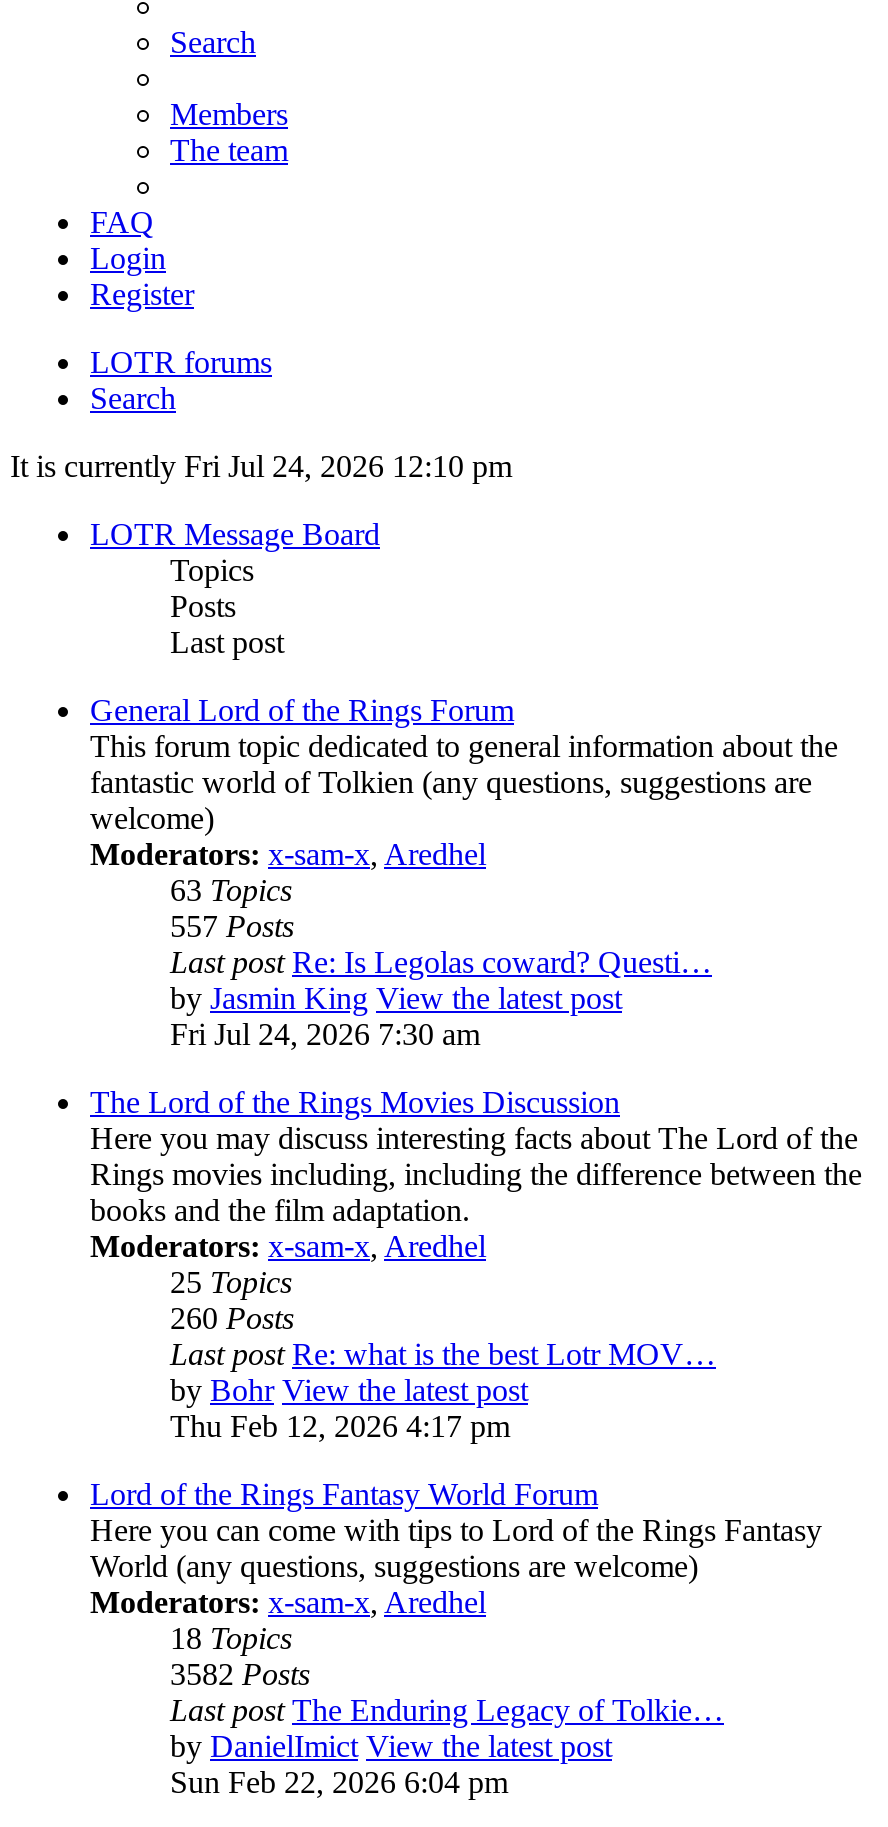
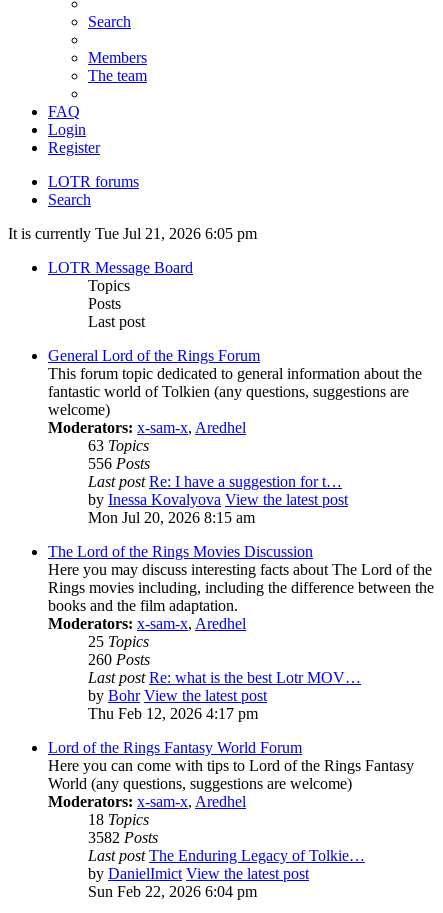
[10,450,512,484] It is currently Fri Jul 24, 2026 12:10 pm -> [8,225,257,242] It is currently Tue Jul 21, 2026 6:05 pm
[170,910,712,1052] 557 Posts | Last post Re: Is Legolas coward? Questi… | by Jasmin King View the latest post | Fri Jul 24, 2026 7:30 am -> [88,455,348,526] 556 Posts | Last post Re: I have a suggestion for t… | by Inessa Kovalyova View the latest post | Mon Jul 20, 2026 8:15 am

